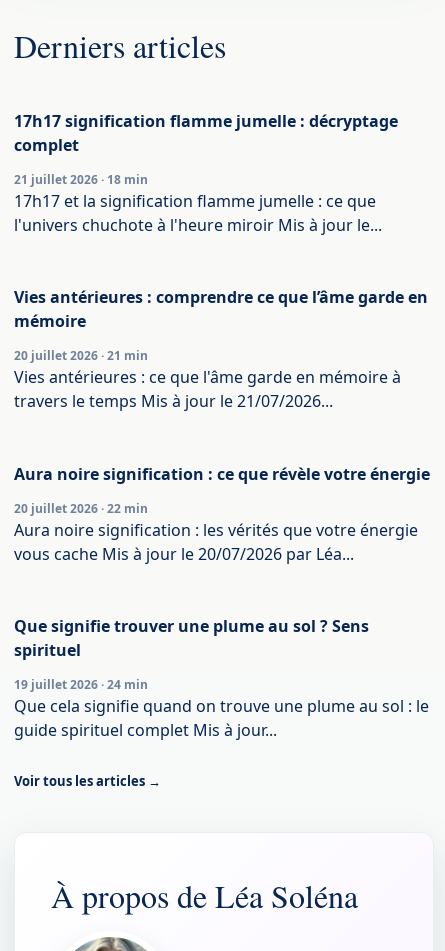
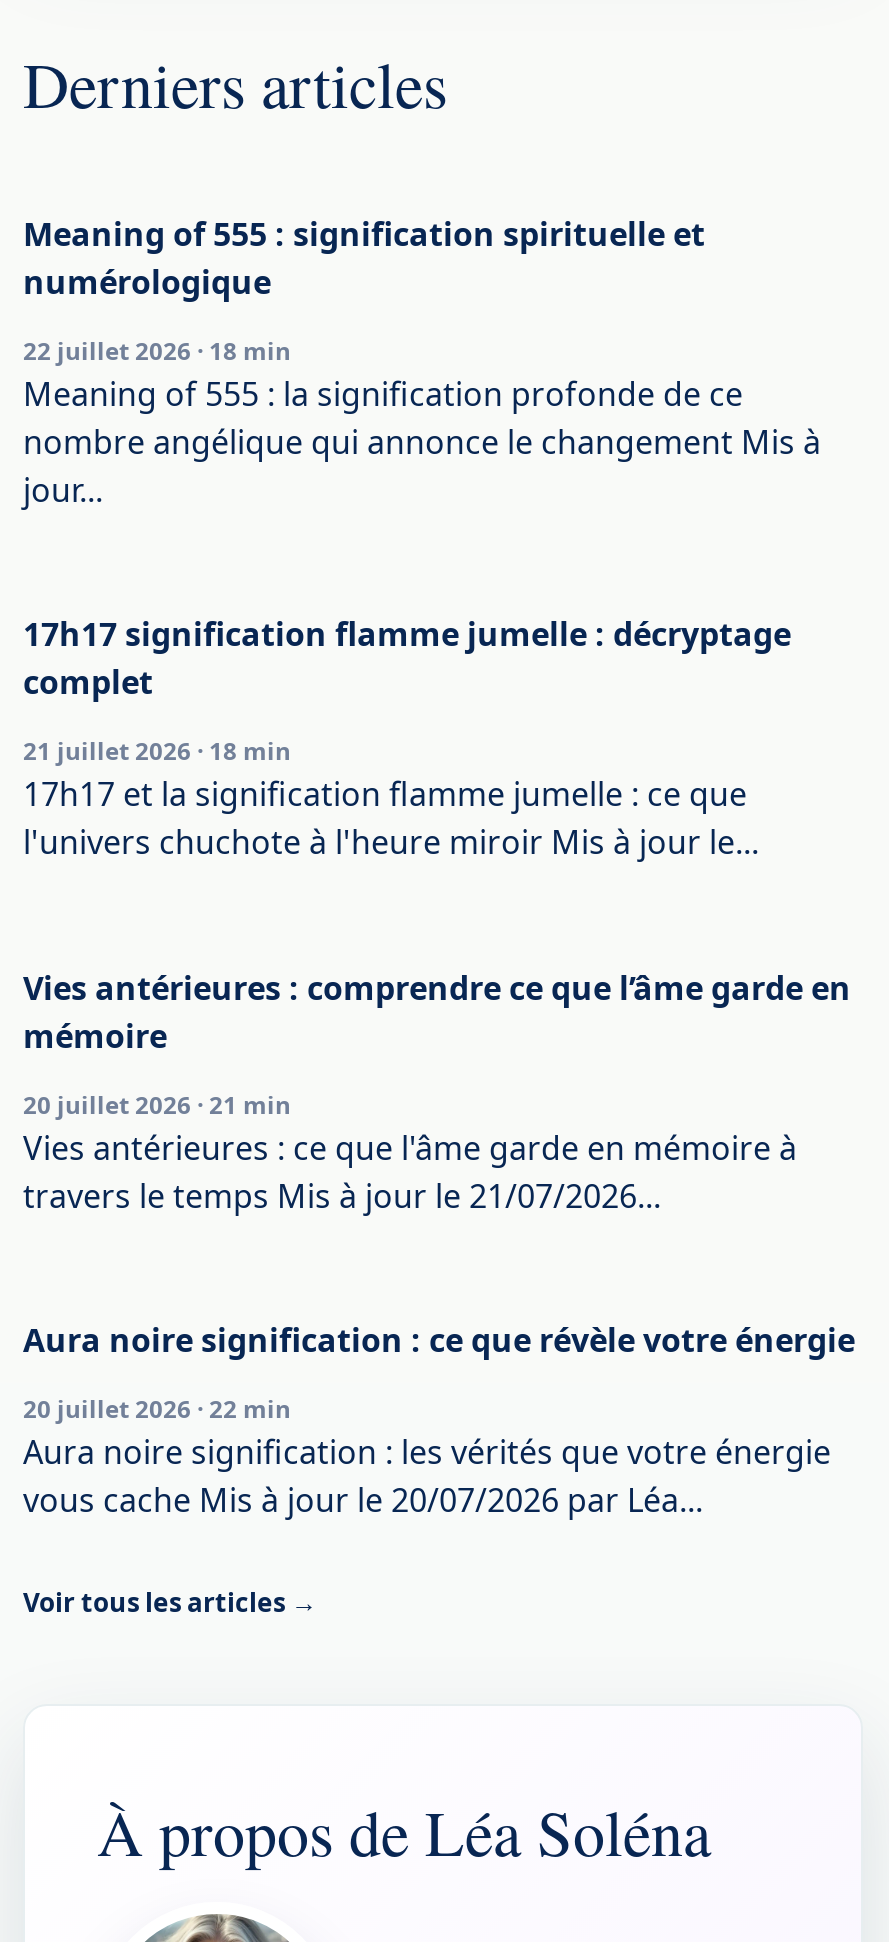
none -> [23,212,821,512] Meaning of 555 : signification spirituelle et | numérologique | 22 juillet 2026 · 18 min | Meaning of 555 : la signification profonde de ce | nombre angélique qui annonce le changement Mis à | jour...
moved [14,110,430,565] -> [23,613,855,1522]: 17h17 signification flamme jumelle : décryptage | complet | 21 juillet 2026 · 18 min | ... | Aura noire signification : les vérités que votre énergie | vous cache Mis à jour le 20/07/2026 par Léa...
[14,615,429,741] Que signifie trouver une plume au sol ? Sens | spirituel | 19 juillet 2026 · 24 min | Que cela signifie quand on trouve une plume au sol : le | guide spirituel complet Mis à jour... -> none

